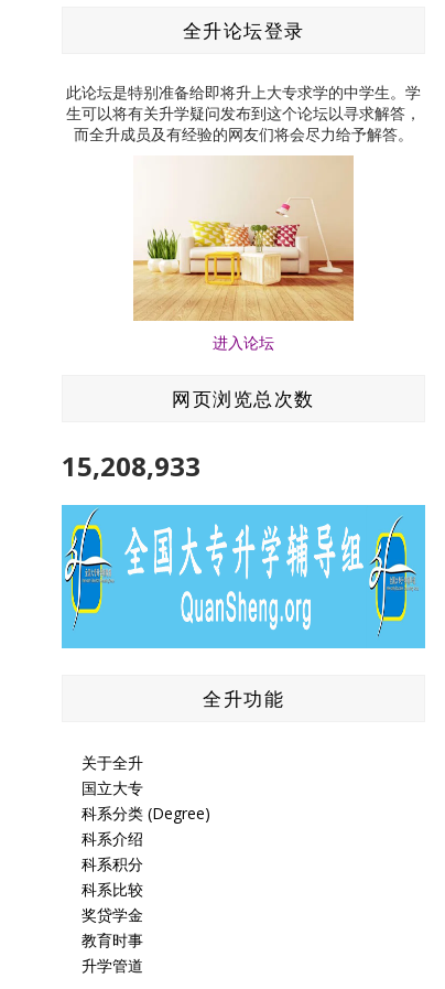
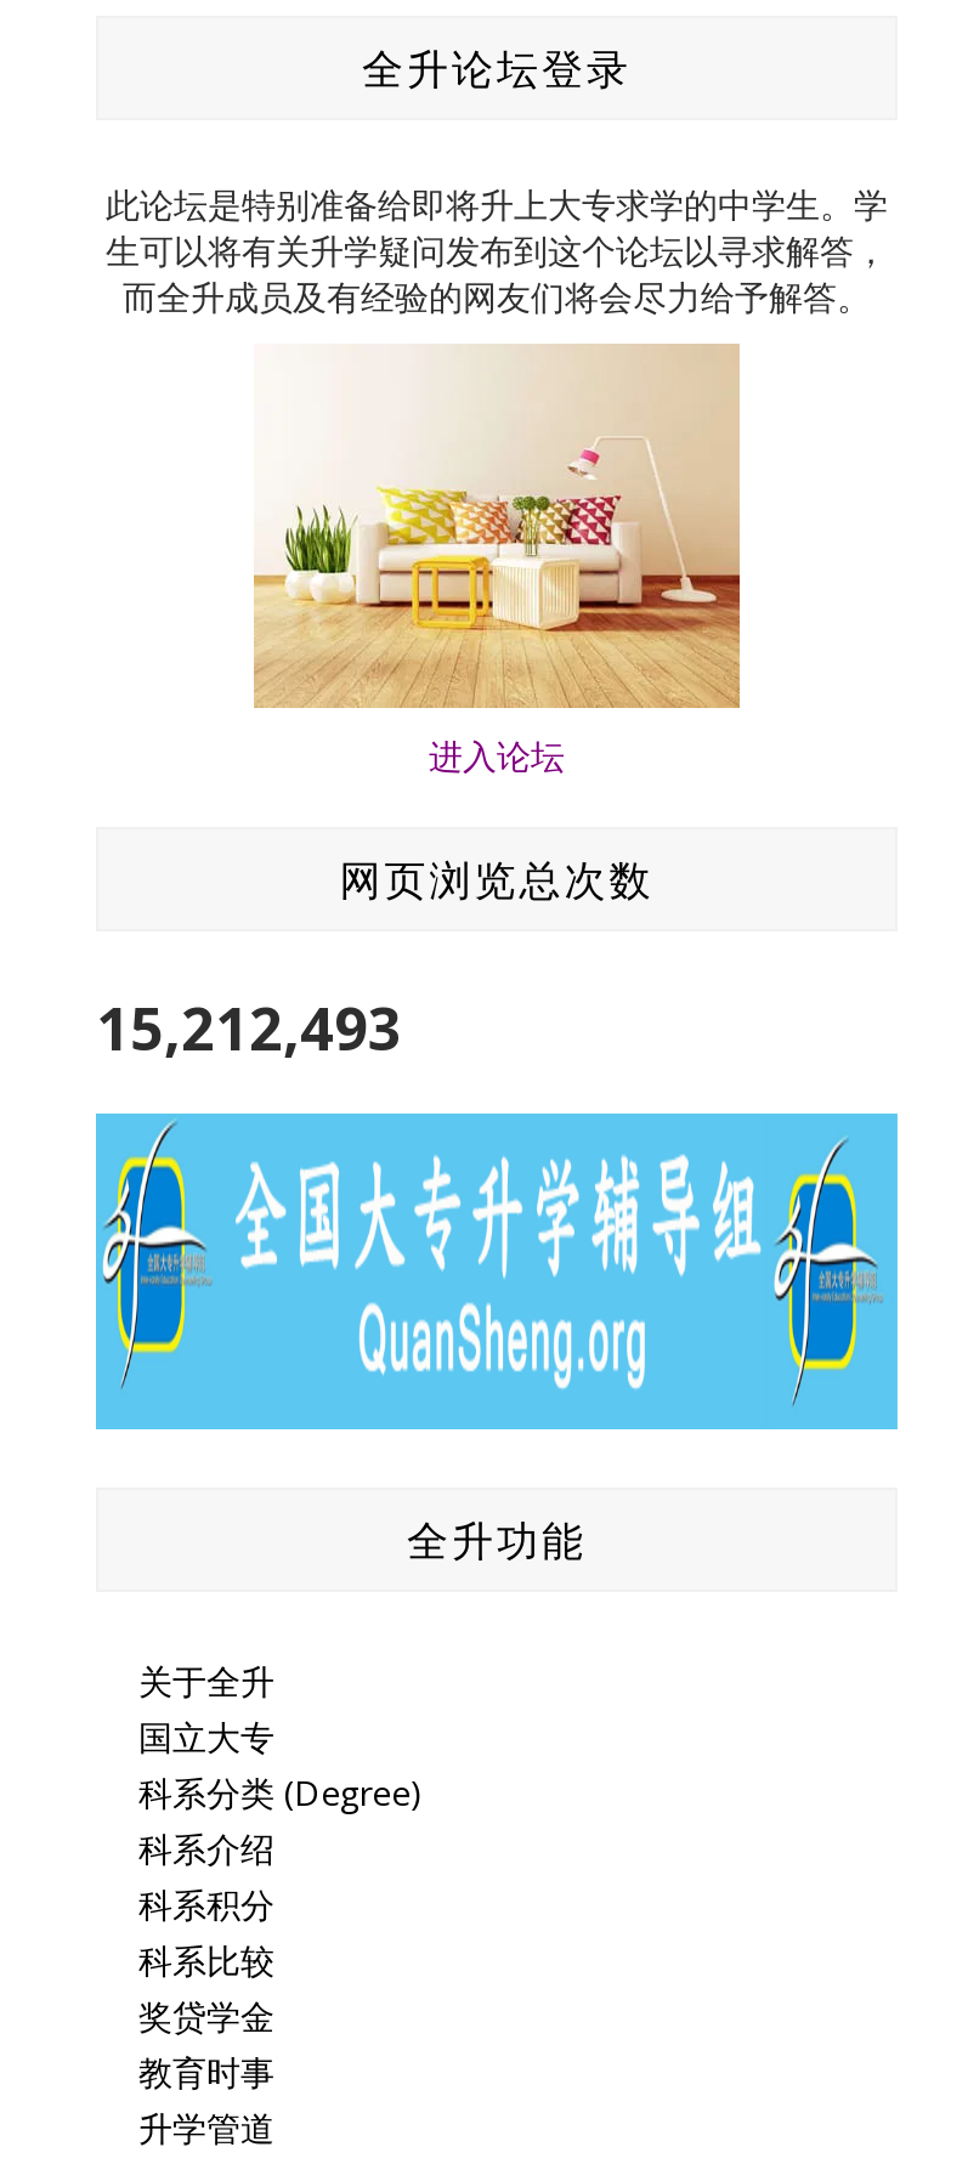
[62,448,200,484] 15,208,933 -> [96,987,402,1067] 15,212,493

